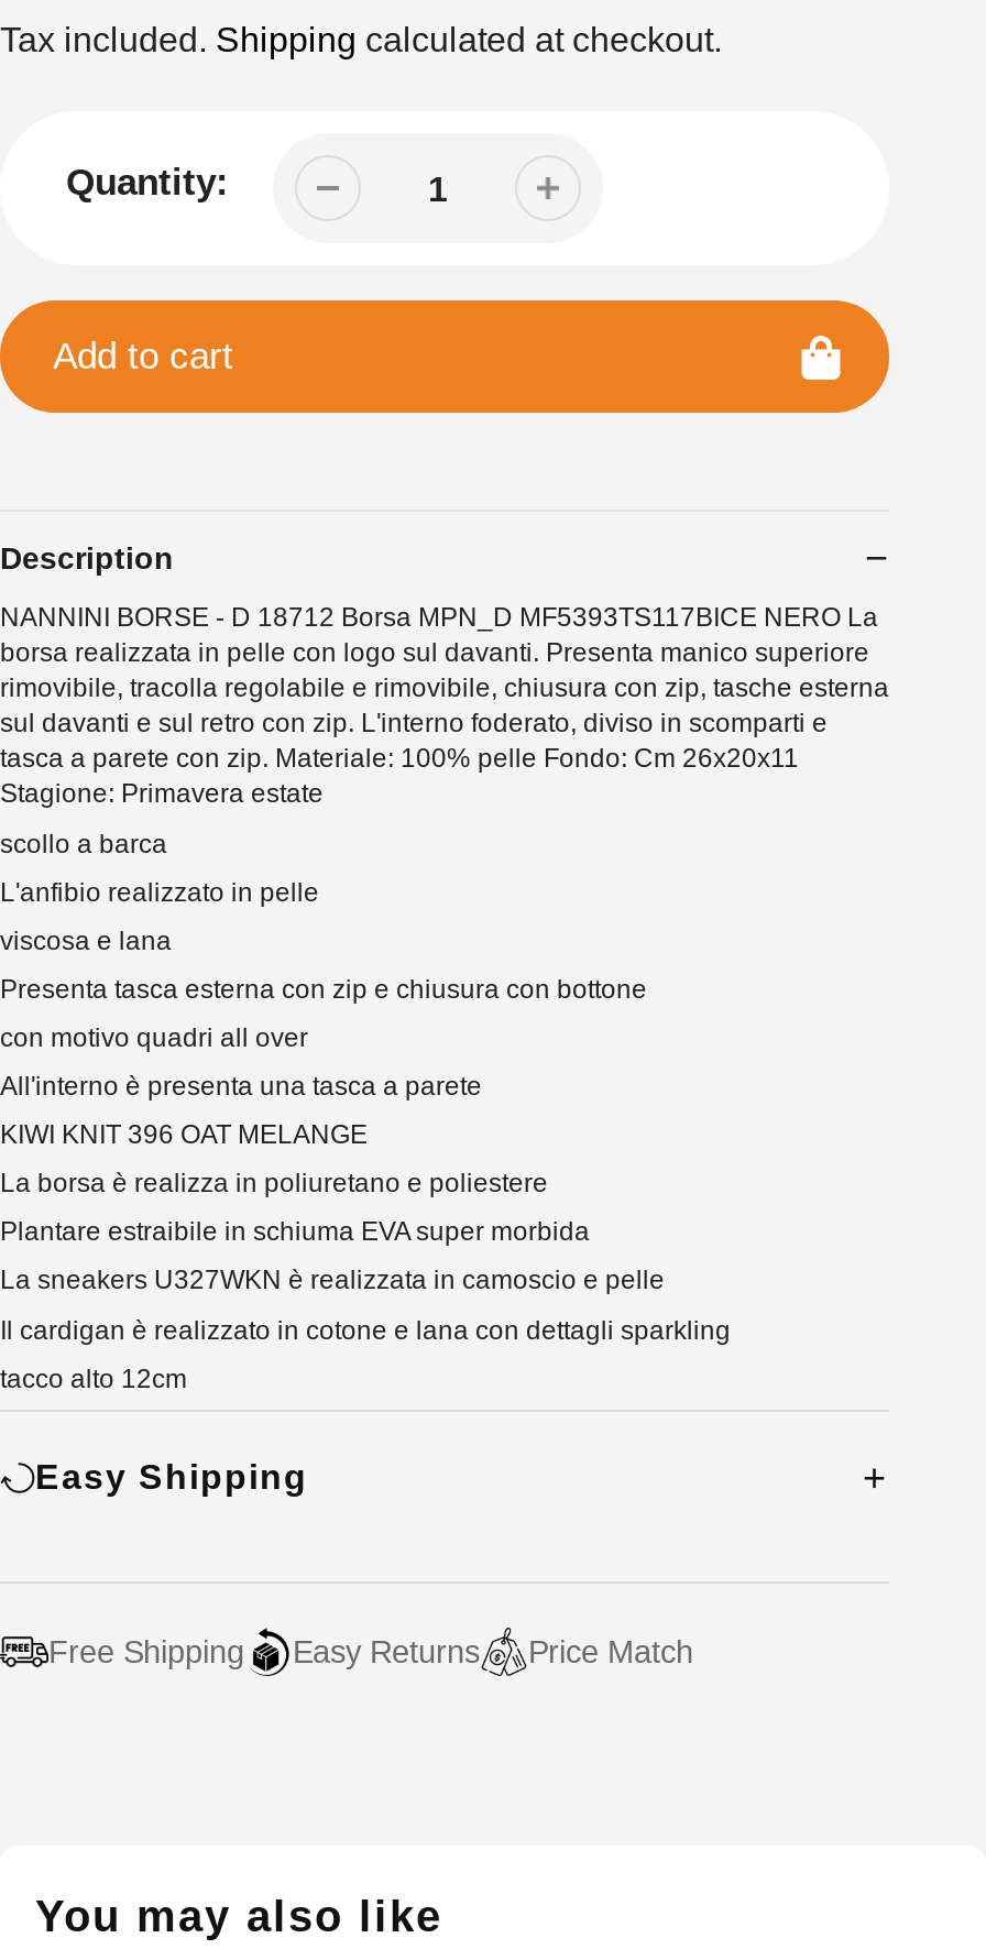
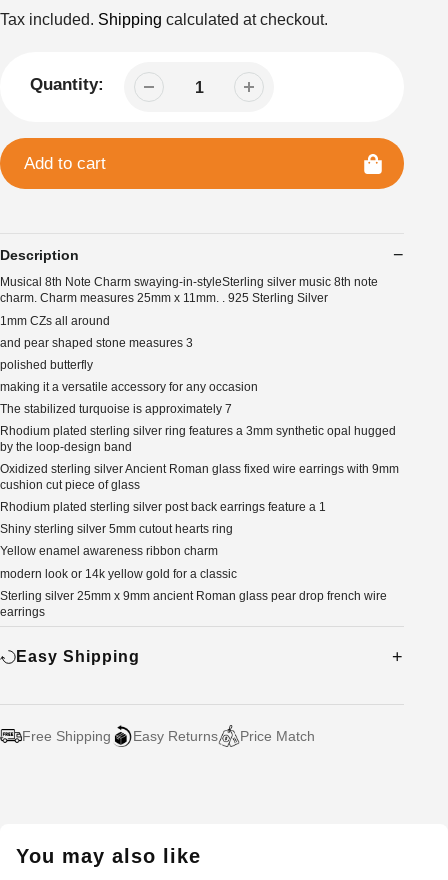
[0,603,889,810] NANNINI BORSE - D 18712 Borsa MPN_D MF5393TS117BICE NERO La | borsa realizzata in pelle con logo sul davanti. Presenta manico superiore | rimovibile, tracolla regolabile e rimovibile, chiusura con zip, tasche esterna | sul davanti e sul retro con zip. L'interno foderato, diviso in scomparti e | tasca a parete con zip. Materiale: 100% pelle Fondo: Cm 26x20x11 | Stagione: Primavera estate -> [0,275,378,305] Musical 8th Note Charm swaying-in-styleSterling silver music 8th note | charm. Charm measures 25mm x 11mm. . 925 Sterling Silver
[0,828,167,858] scollo a barca -> [0,313,110,327] 1mm CZs all around
[0,876,319,907] L'anfibio realizzato in pelle -> [0,336,193,350] and pear shaped stone measures 3
[0,925,172,956] viscosa e lana -> [0,358,93,372] polished butterfly
[0,974,647,1004] Presenta tasca esterna con zip e chiusura con bottone -> [0,380,258,394] making it a versatile accessory for any occasion
[0,1022,308,1053] con motivo quadri all over -> [0,402,232,416] The stabilized turquoise is approximately 7
[0,1071,482,1102] All'interno è presenta una tasca a parete -> [0,424,396,454] Rhodium plated sterling silver ring features a 3mm synthetic opal hugged | by the loop-design band
[0,1120,368,1150] KIWI KNIT 396 OAT MELANGE -> [0,462,399,492] Oxidized sterling silver Ancient Roman glass fixed wire earrings with 9mm | cushion cut piece of glass
[0,1168,548,1199] La borsa è realizza in poliuretano e poliestere -> [0,500,326,514] Rhodium plated sterling silver post back earrings feature a 1
[0,1217,590,1248] Plantare estraibile in schiuma EVA super morbida -> [0,522,233,536] Shiny sterling silver 5mm cutout hearts ring
[0,1266,665,1296] La sneakers U327WKN è realizzata in camoscio e pelle -> [0,544,218,558] Yellow enamel awareness ribbon charm
[0,1314,731,1345] Il cardigan è realizzato in cotone e lana con dettagli sparkling -> [0,567,237,581] modern look or 14k yellow gold for a classic
[0,1363,187,1394] tacco alto 12cm -> [0,589,387,619] Sterling silver 25mm x 9mm ancient Roman glass pear drop french wire | earrings

